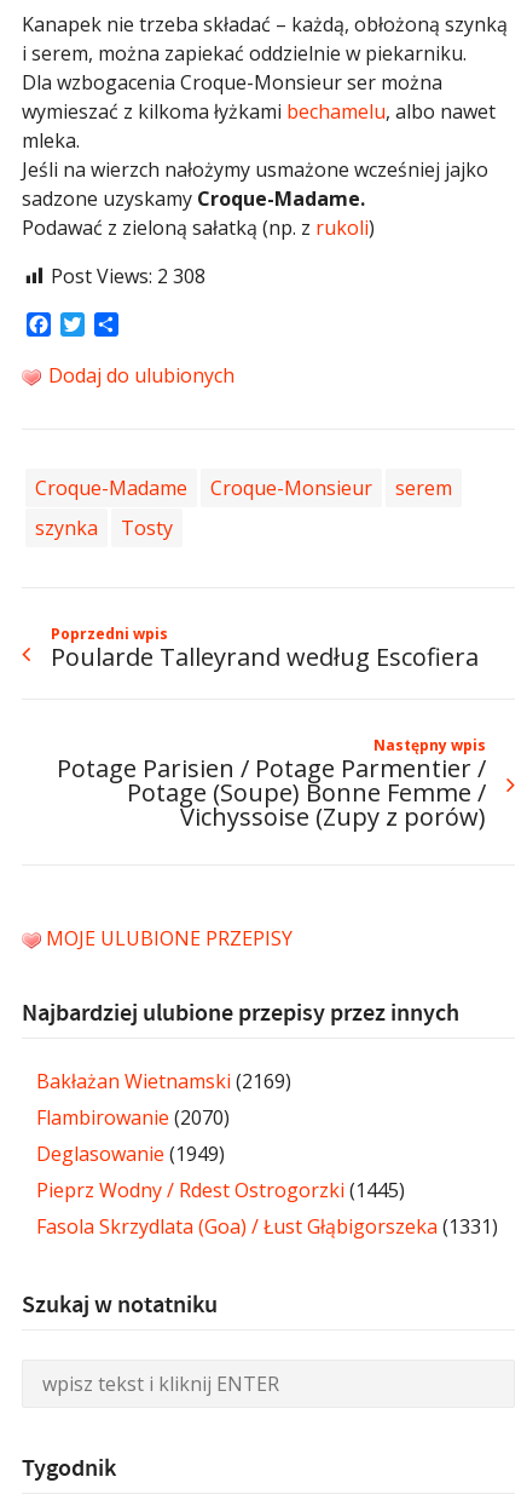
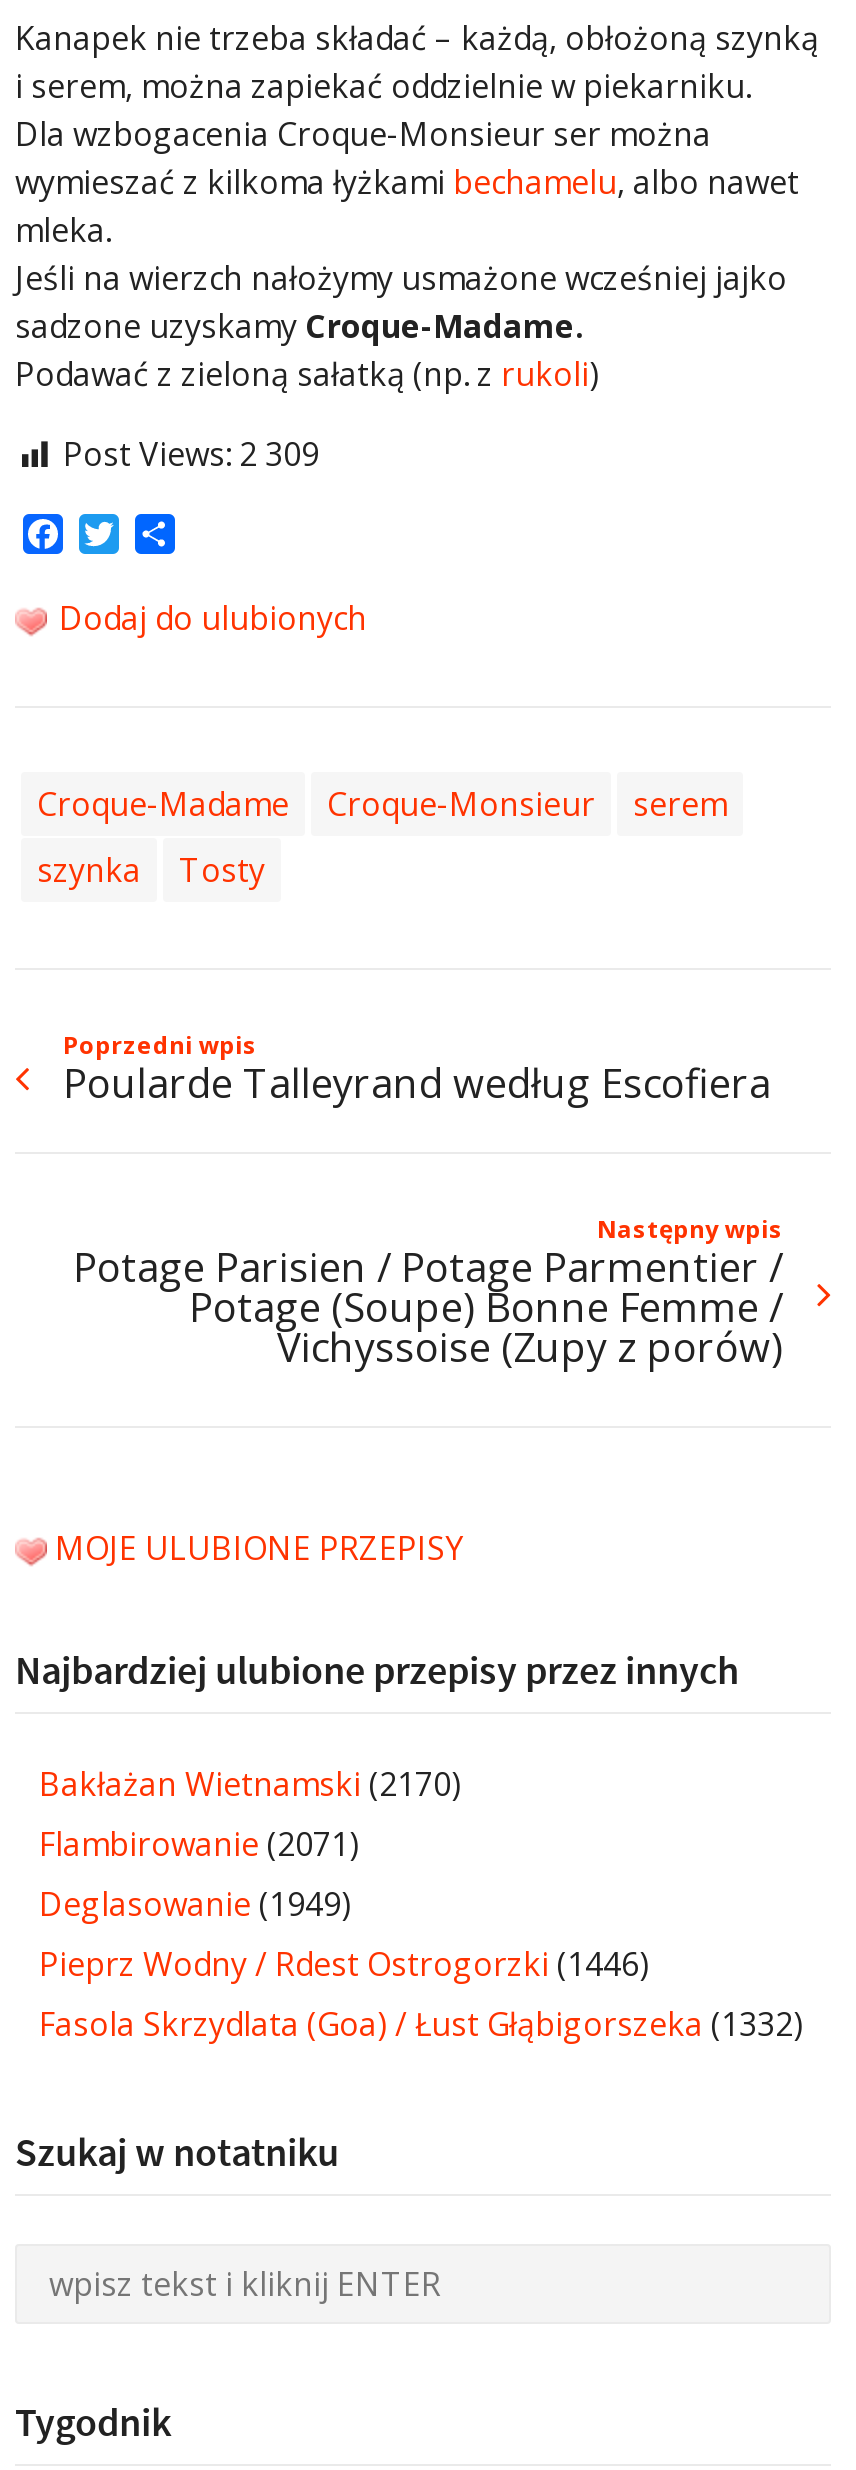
[51,263,205,290] Post Views: 2 308 -> [63,433,319,477] Post Views: 2 309
[36,1068,291,1095] Bakłażan Wietnamski (2169) -> [39,1762,461,1806] Bakłażan Wietnamski (2170)
[36,1104,230,1131] Flambirowanie (2070) -> [39,1822,359,1866] Flambirowanie (2071)
[36,1177,405,1204] Pieprz Wodny / Rdest Ostrogorzki (1445) -> [39,1942,649,1986] Pieprz Wodny / Rdest Ostrogorzki (1446)
[36,1213,498,1240] Fasola Skrzydlata (Goa) / Łust Głąbigorszeka (1331) -> [39,2002,803,2046] Fasola Skrzydlata (Goa) / Łust Głąbigorszeka (1332)

